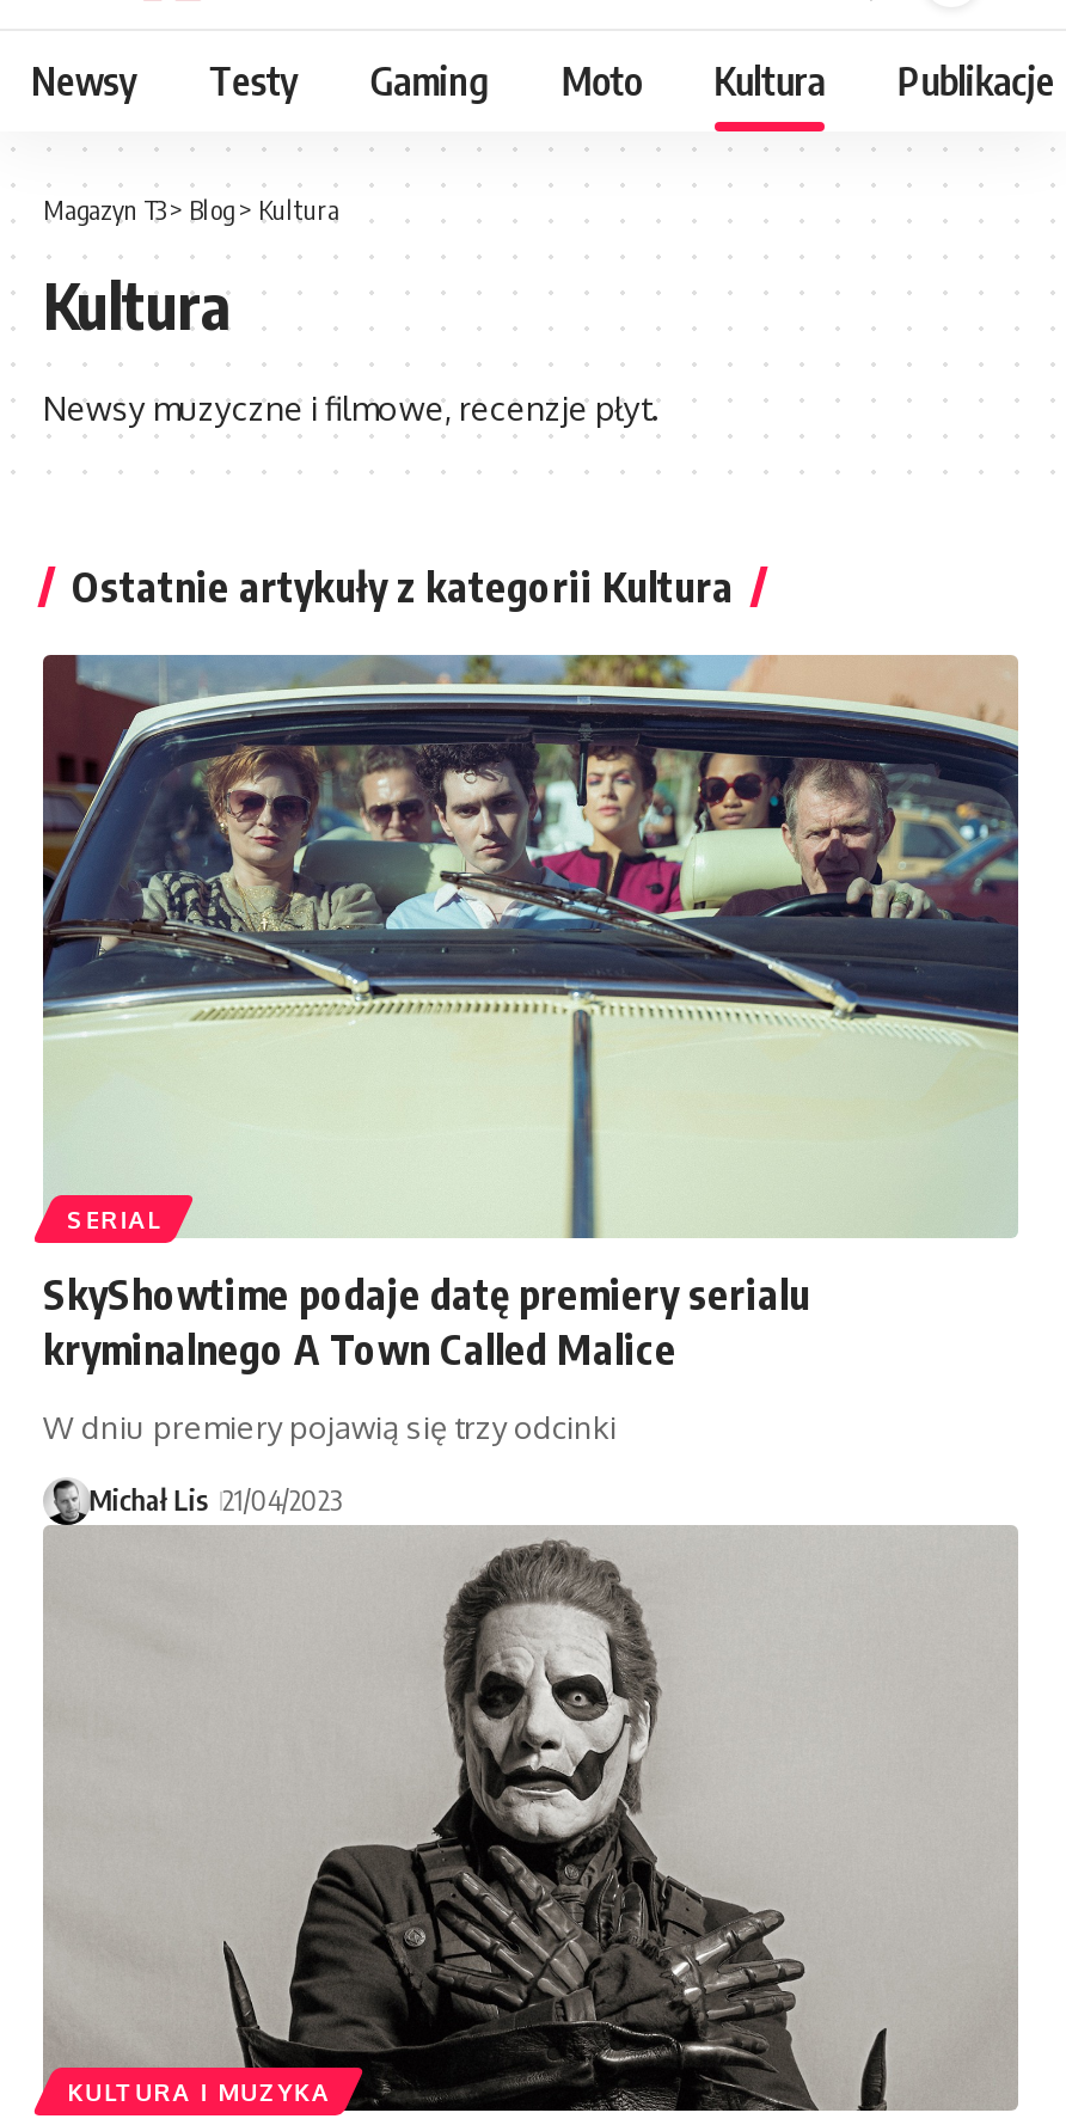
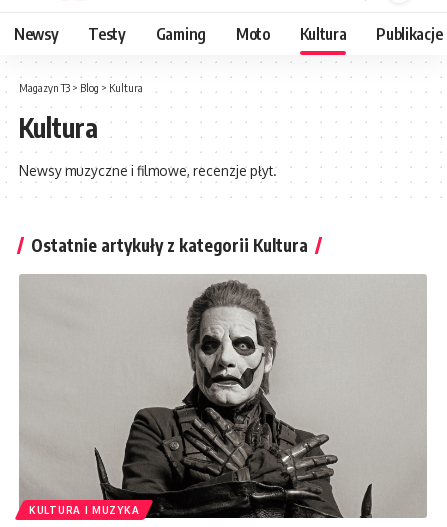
[43,655,1018,1519] [image] | SERIAL | SkyShowtime podaje datę premiery serialu | kryminalnego A Town Called Malice | W dniu premiery pojawią się trzy odcinki | Michał Lis 21/04/2023 -> none

